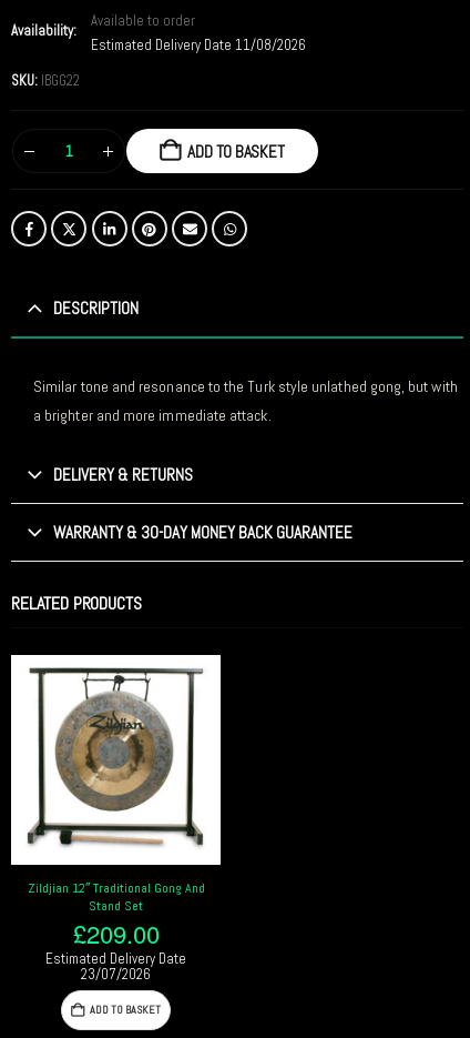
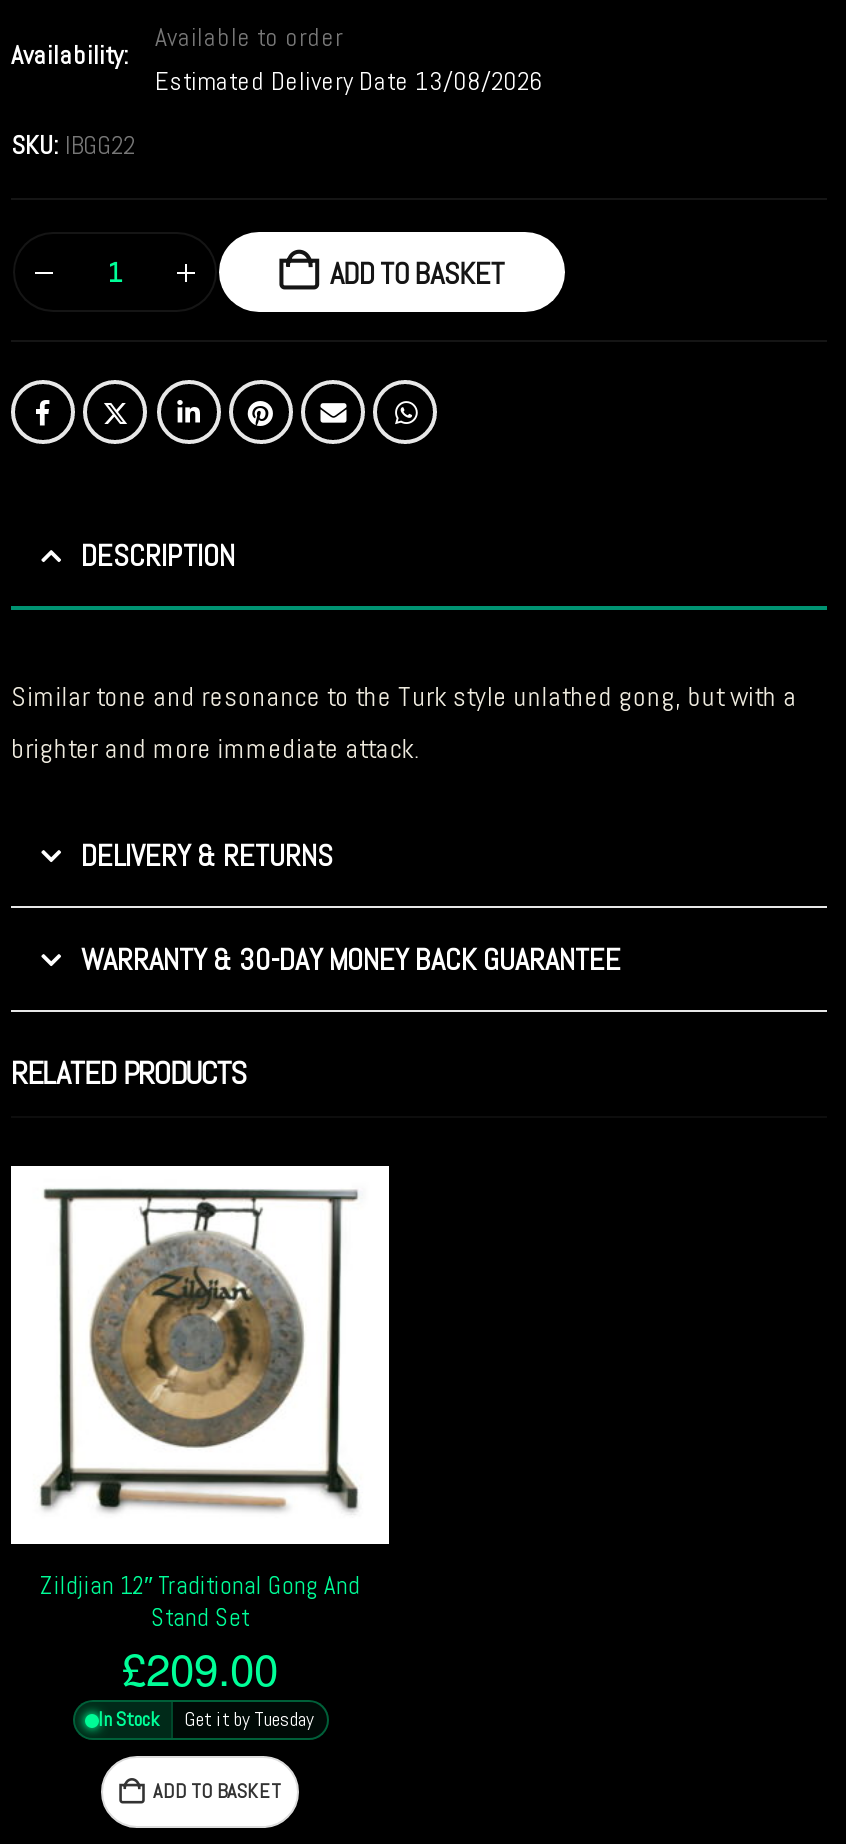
[91,36,306,55] Estimated Delivery Date 11/08/2026 -> [155,64,543,98] Estimated Delivery Date 13/08/2026
[45,949,186,983] Estimated Delivery Date | 23/07/2026 -> [98,1706,314,1732] In Stock | Get it by Tuesday

